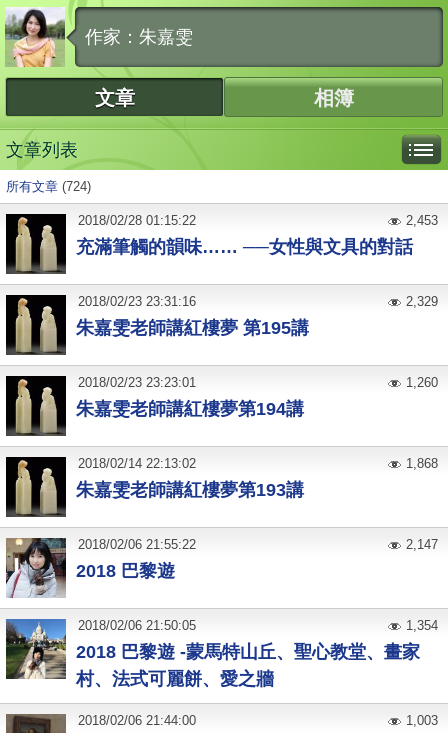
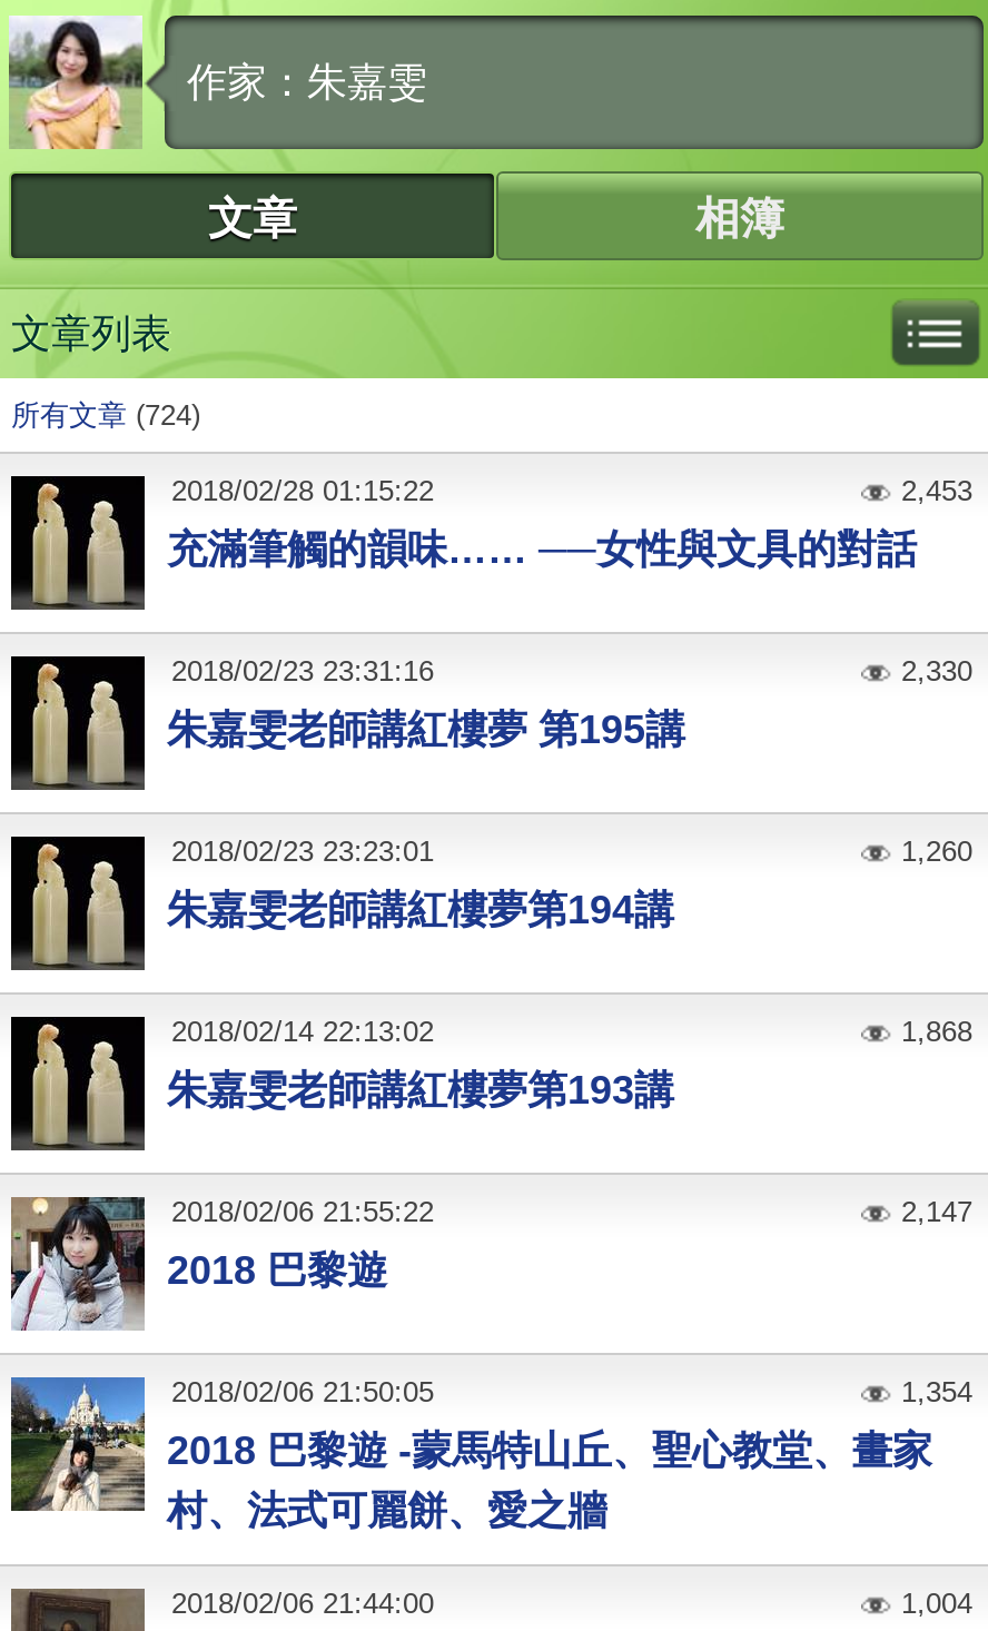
[406,294,438,309] 2,329 -> [901,654,972,688] 2,330
[406,713,438,728] 1,003 -> [901,1586,972,1620] 1,004

